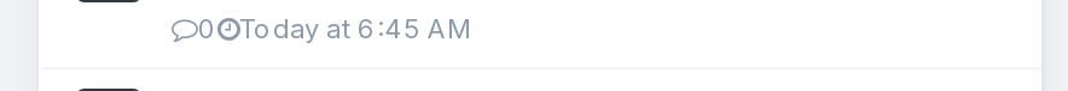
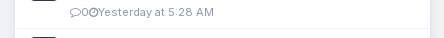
[239,12,471,45] Today at 6:45 AM -> [98,5,214,19] Yesterday at 5:28 AM

